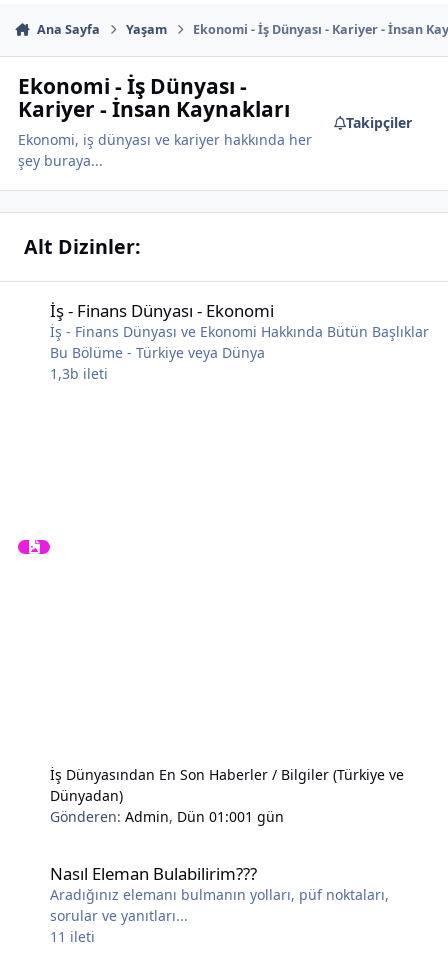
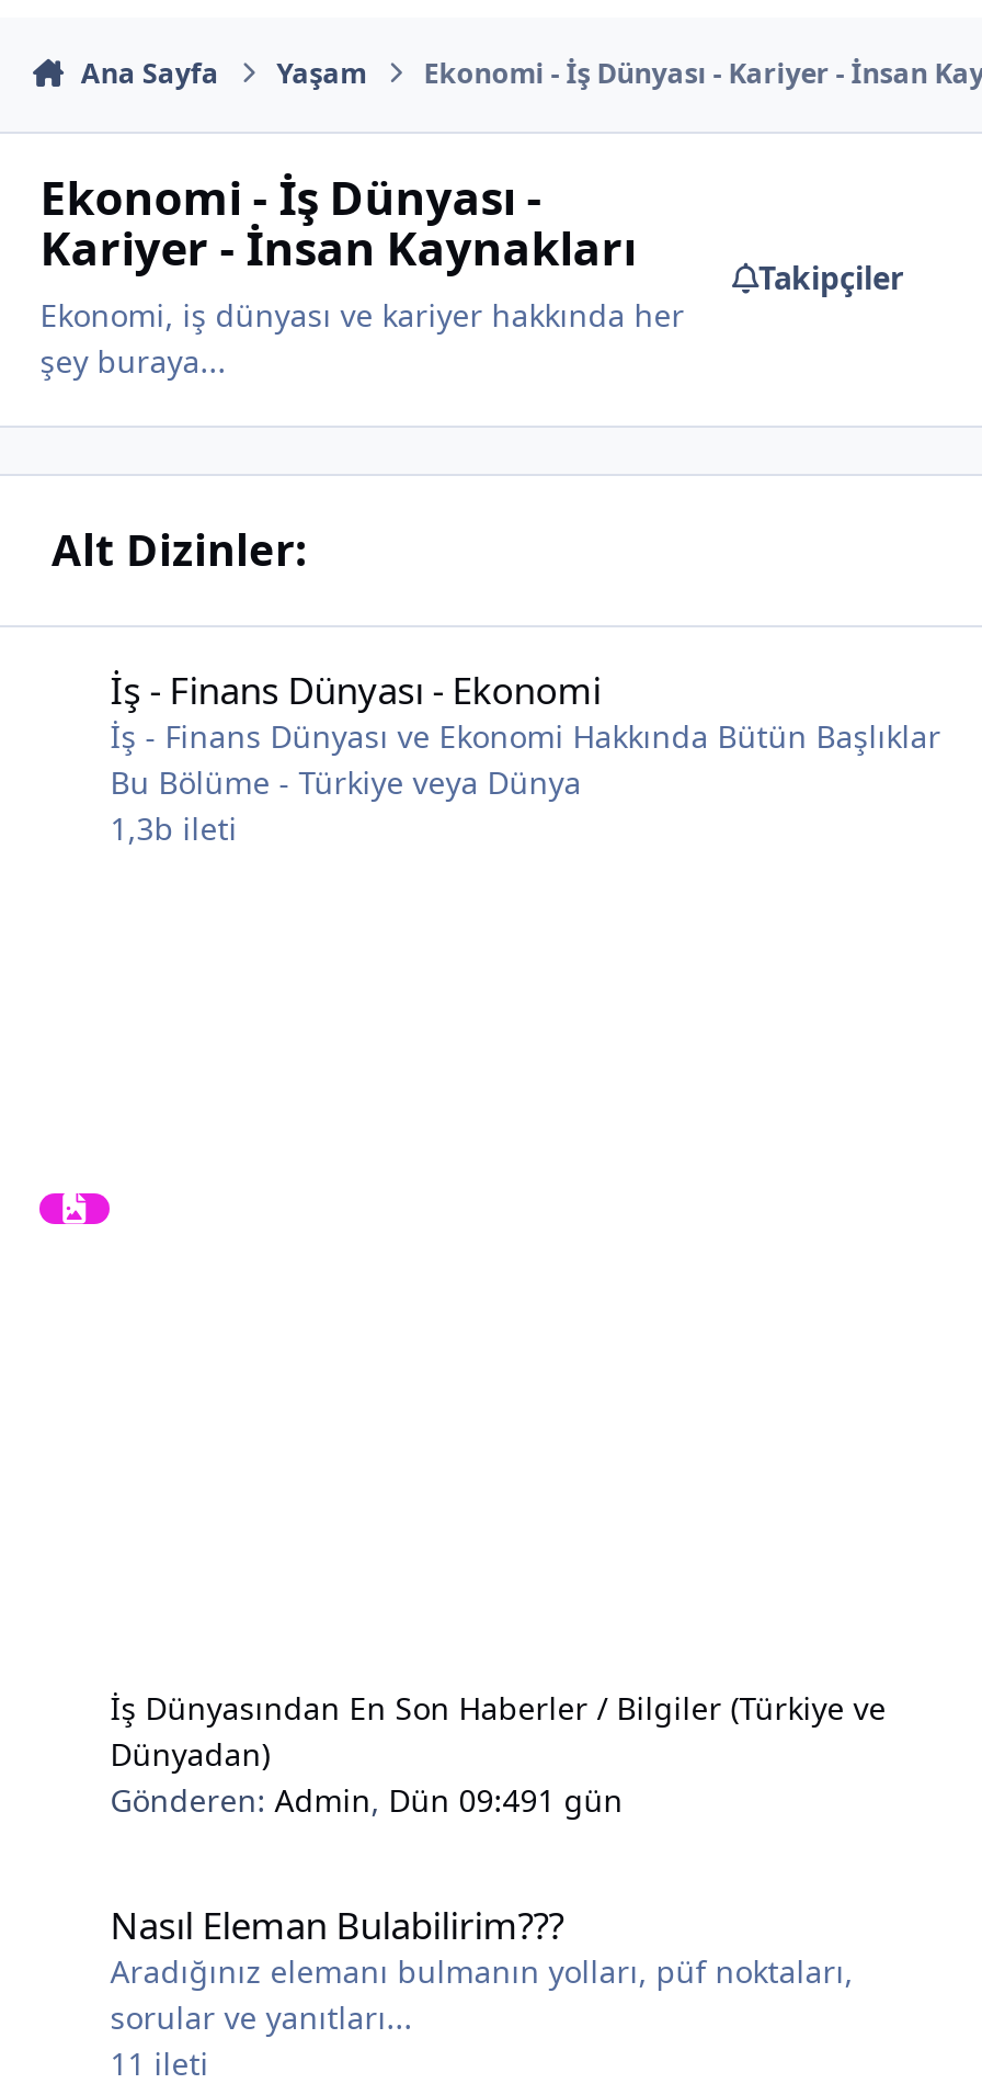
[50,806,284,825] Gönderen: Admin, Dün 01:001 gün -> [110,1778,623,1820] Gönderen: Admin, Dün 09:491 gün

